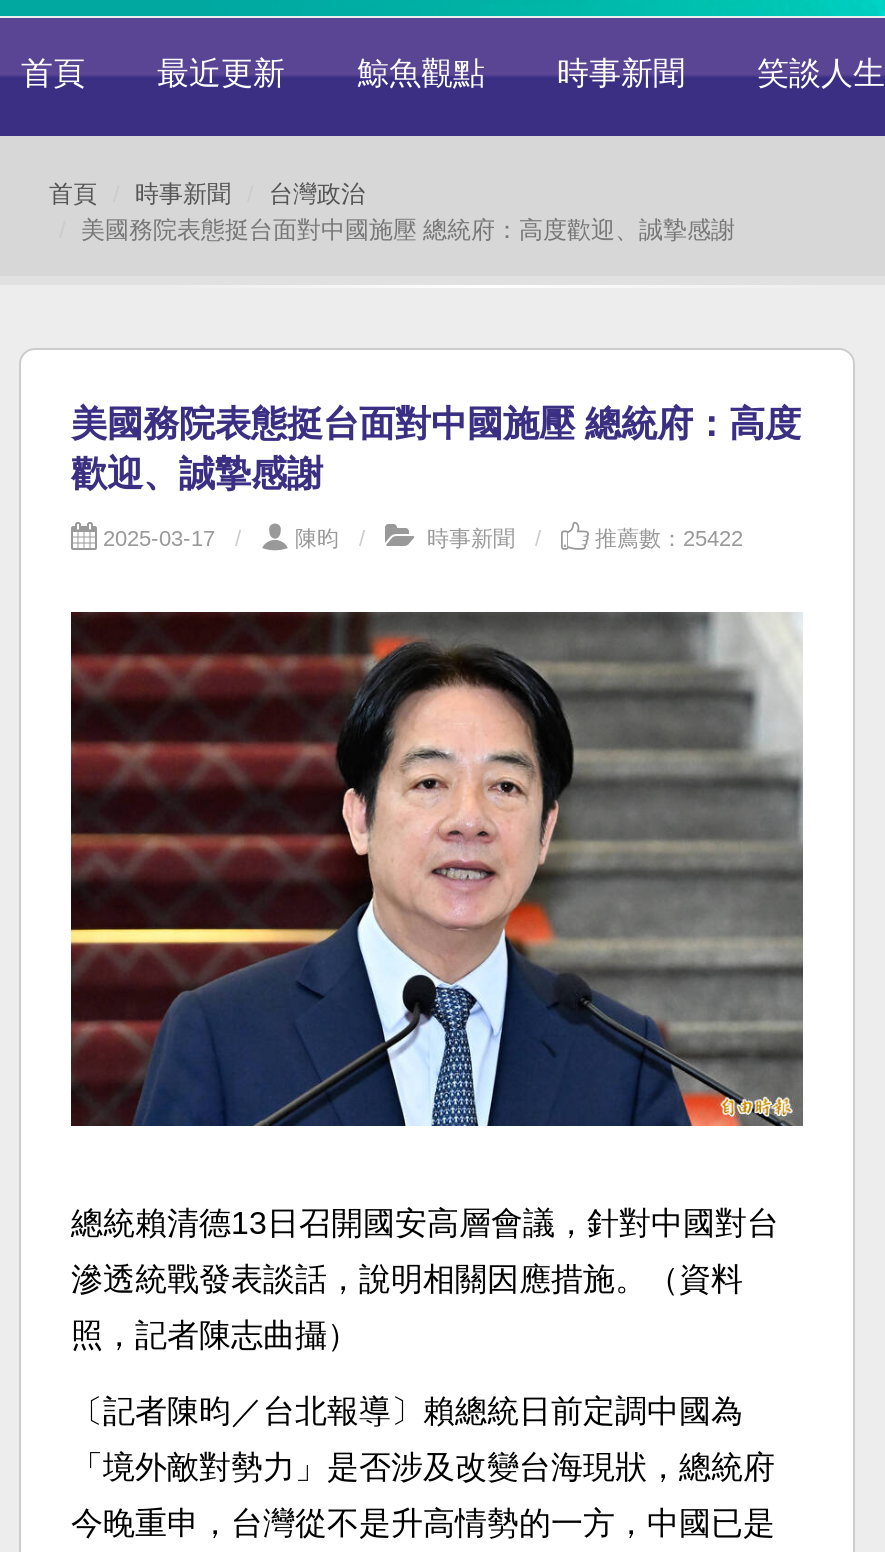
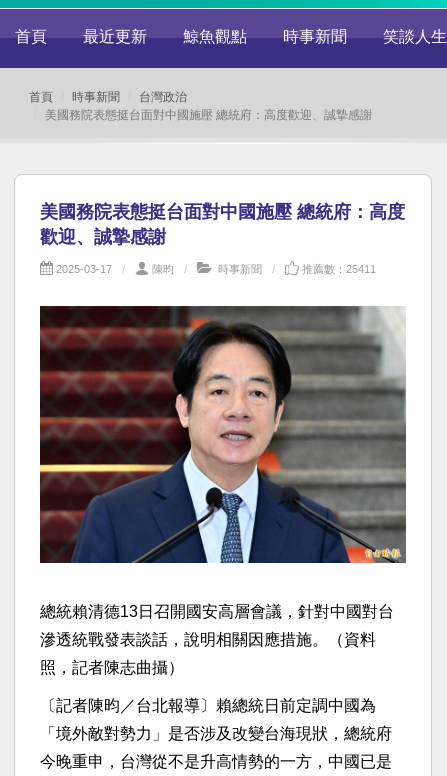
[595,526,743,550] 推薦數：25422 -> [302,263,376,275] 推薦數：25411

